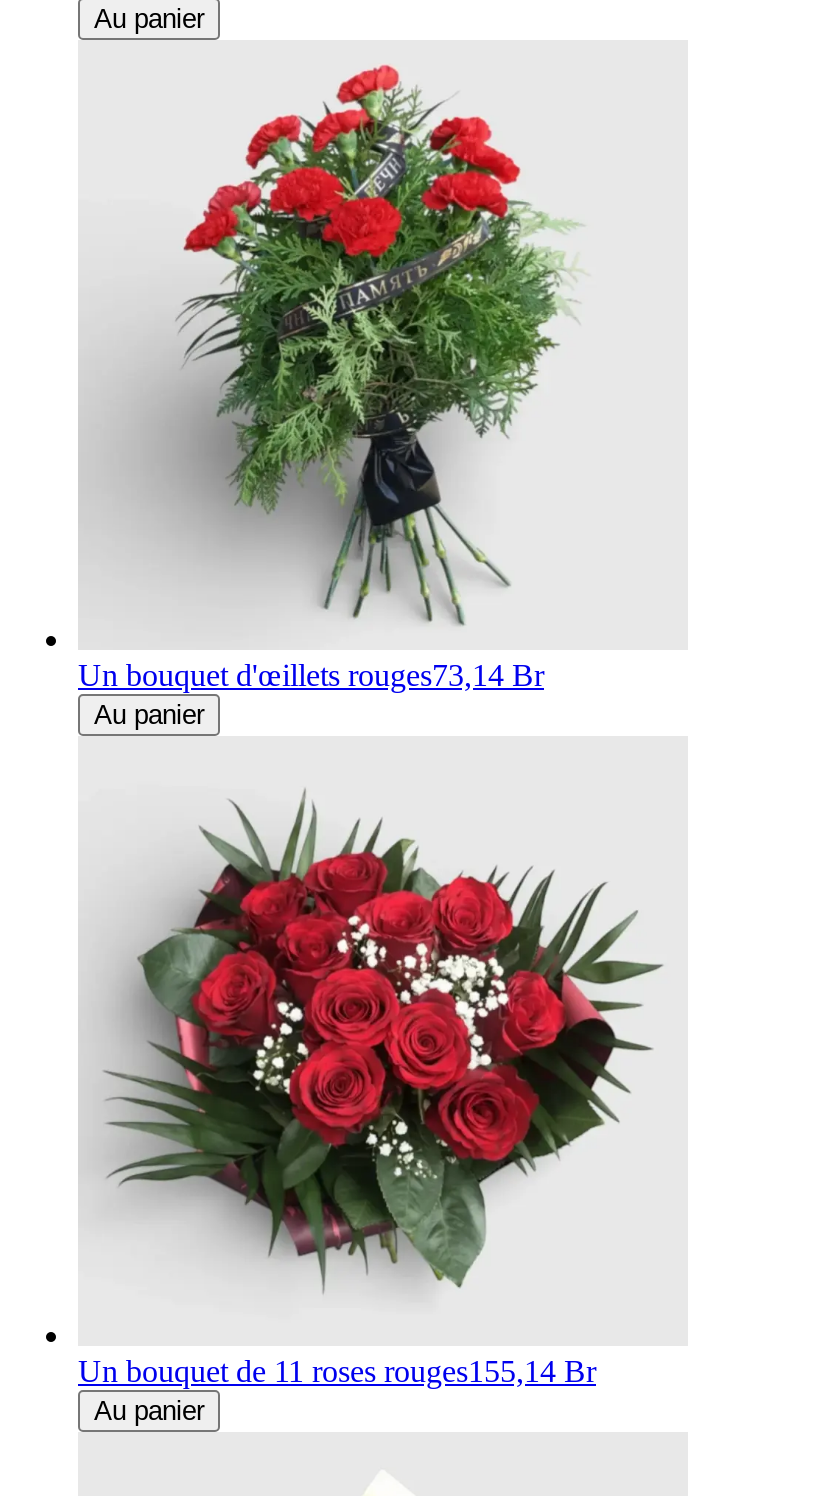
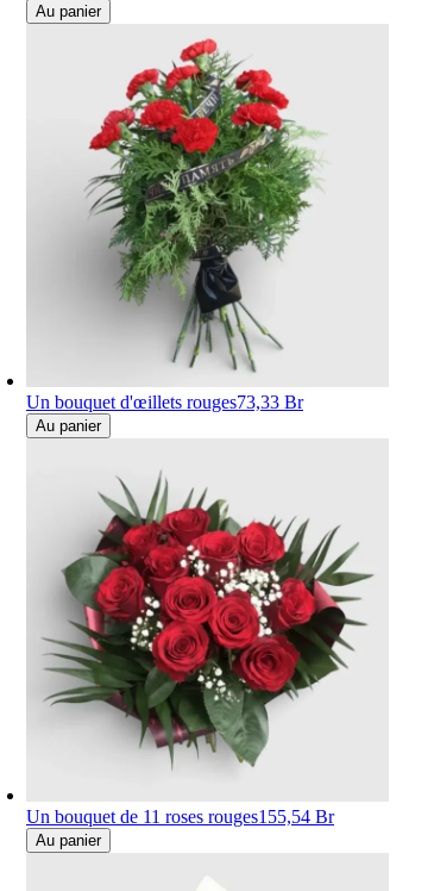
[78,658,544,692] Un bouquet d'œillets rouges73,14 Br -> [26,392,303,412] Un bouquet d'œillets rouges73,33 Br
[78,1354,596,1388] Un bouquet de 11 roses rouges155,14 Br -> [26,807,334,827] Un bouquet de 11 roses rouges155,54 Br

